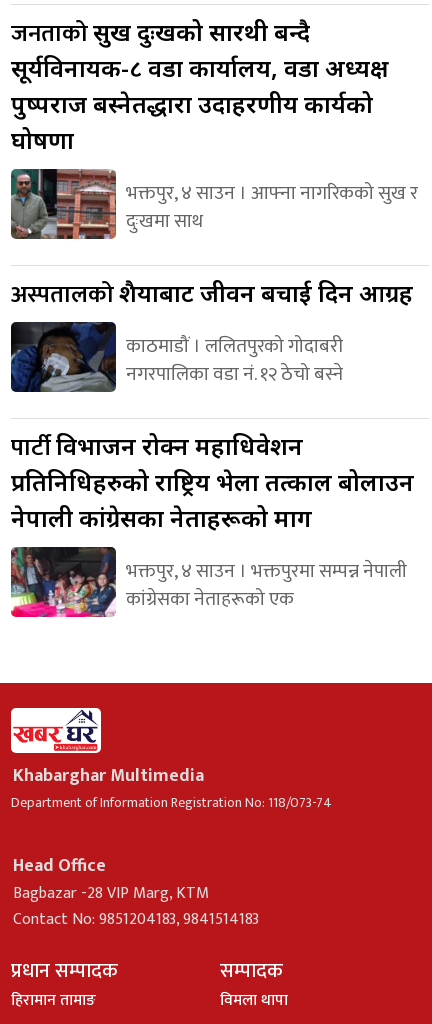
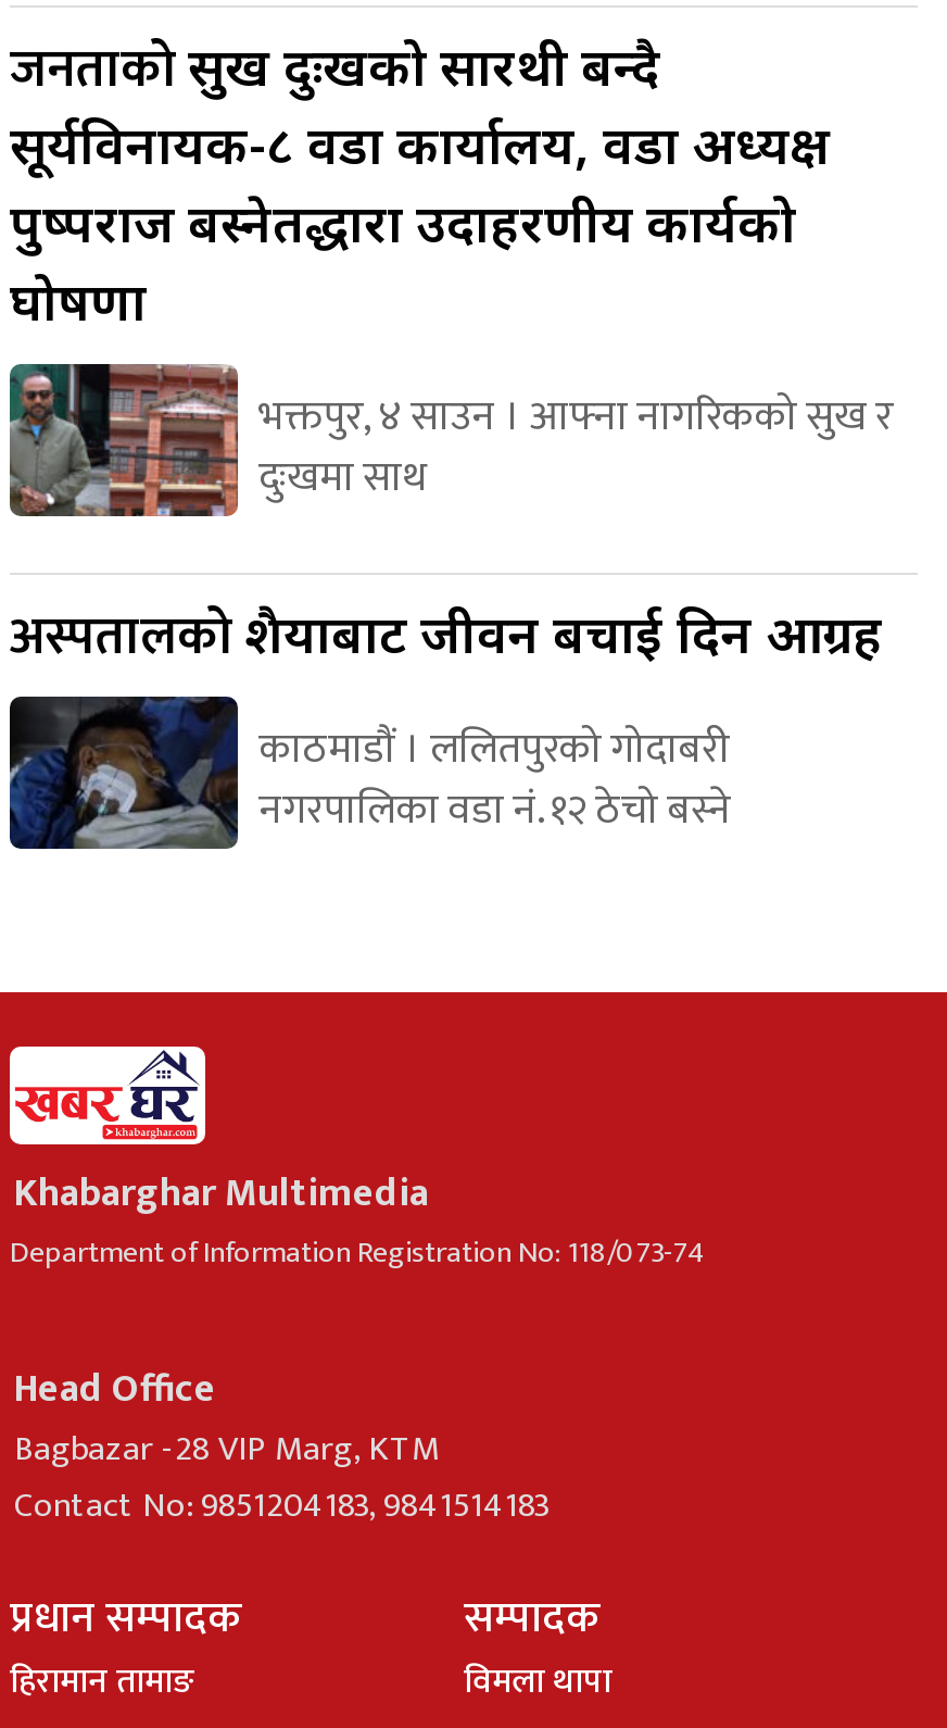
[10,428,414,618] [image] | पार्टीविभाजन रोक्न महाधिवेशन | प्रतिनिधिहरुको राष्ट्रिय भेला तत्काल बोलाउन | नेपाली कांग्रेसका नेताहरूको माग | भक्तपुर, ४ साउन । भक्तपुरमा सम्पन्न नेपाली | कांग्रेसका नेताहरूको एक -> none

